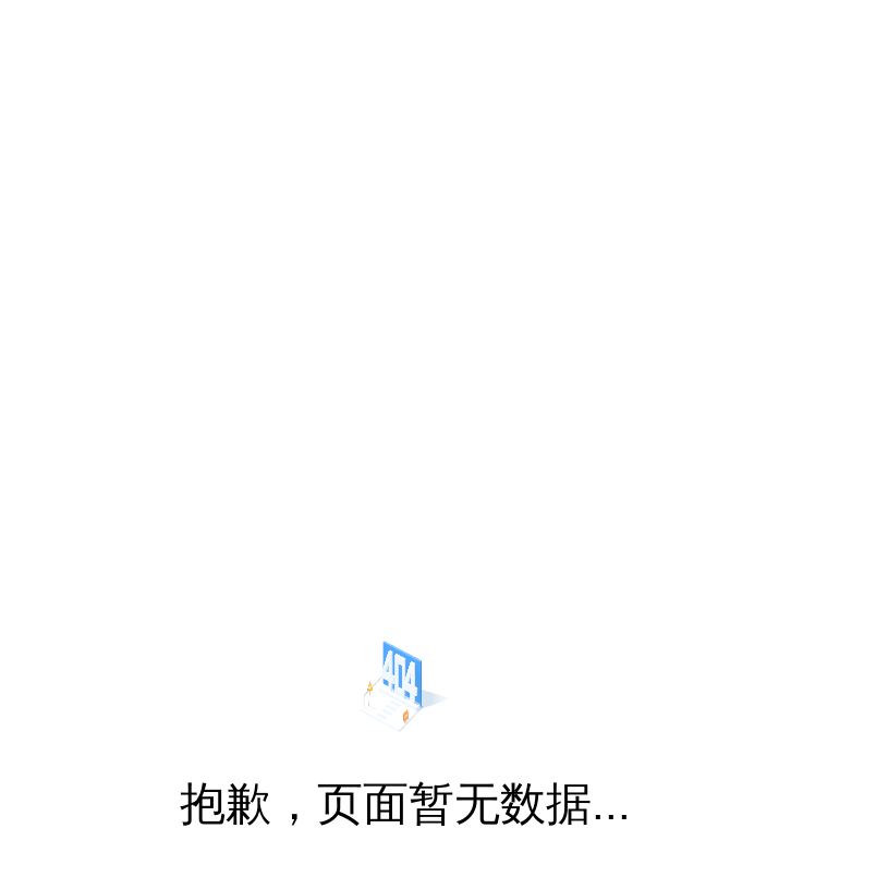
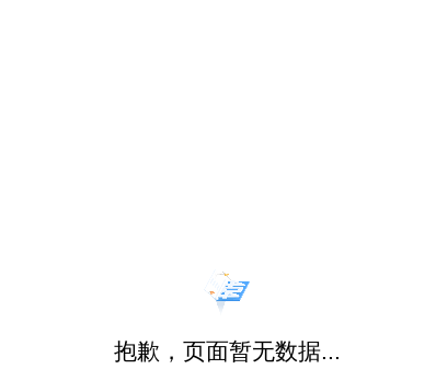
[364,638,449,723] [image] -> [208,270,251,310] [image]

